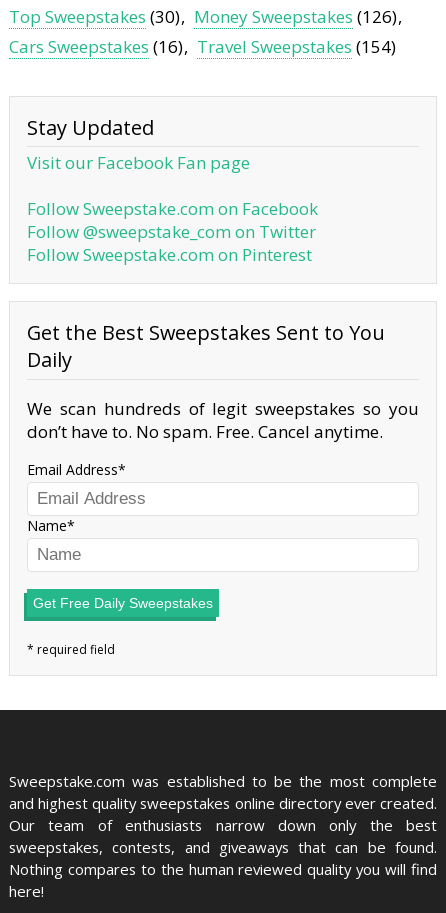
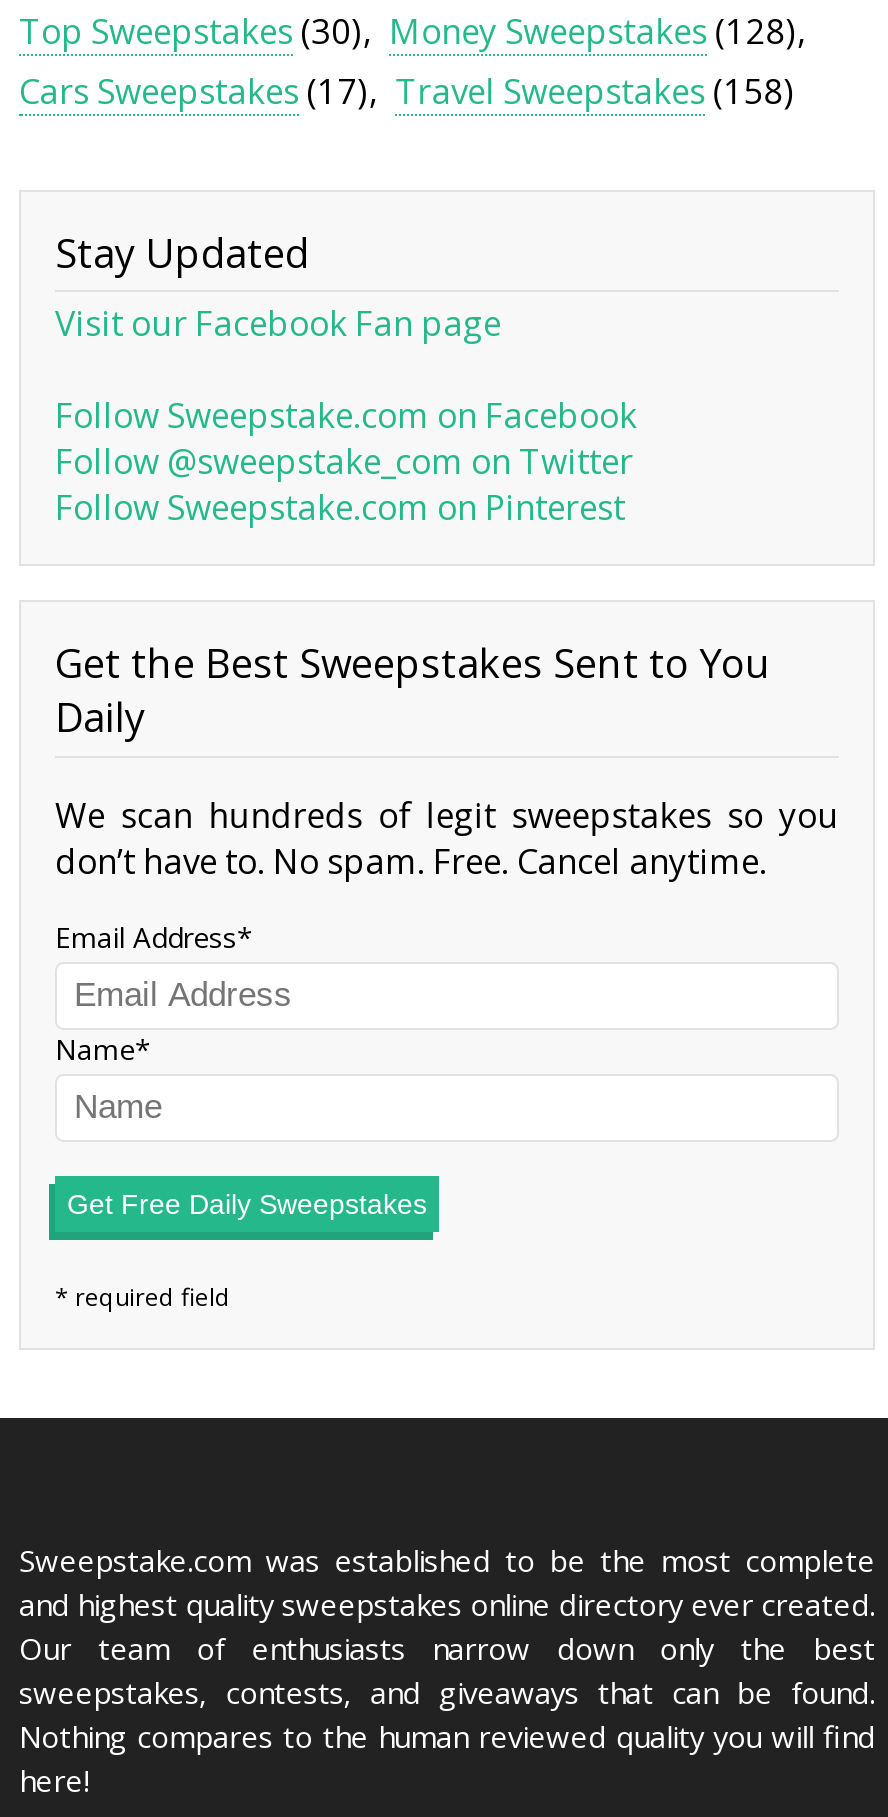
[194,5,397,28] Money Sweepstakes (126) -> [389,9,795,55] Money Sweepstakes (128)
[9,35,183,58] Cars Sweepstakes (16) -> [19,68,367,114] Cars Sweepstakes (17)
[197,35,396,58] Travel Sweepstakes (154) -> [395,68,793,114] Travel Sweepstakes (158)

